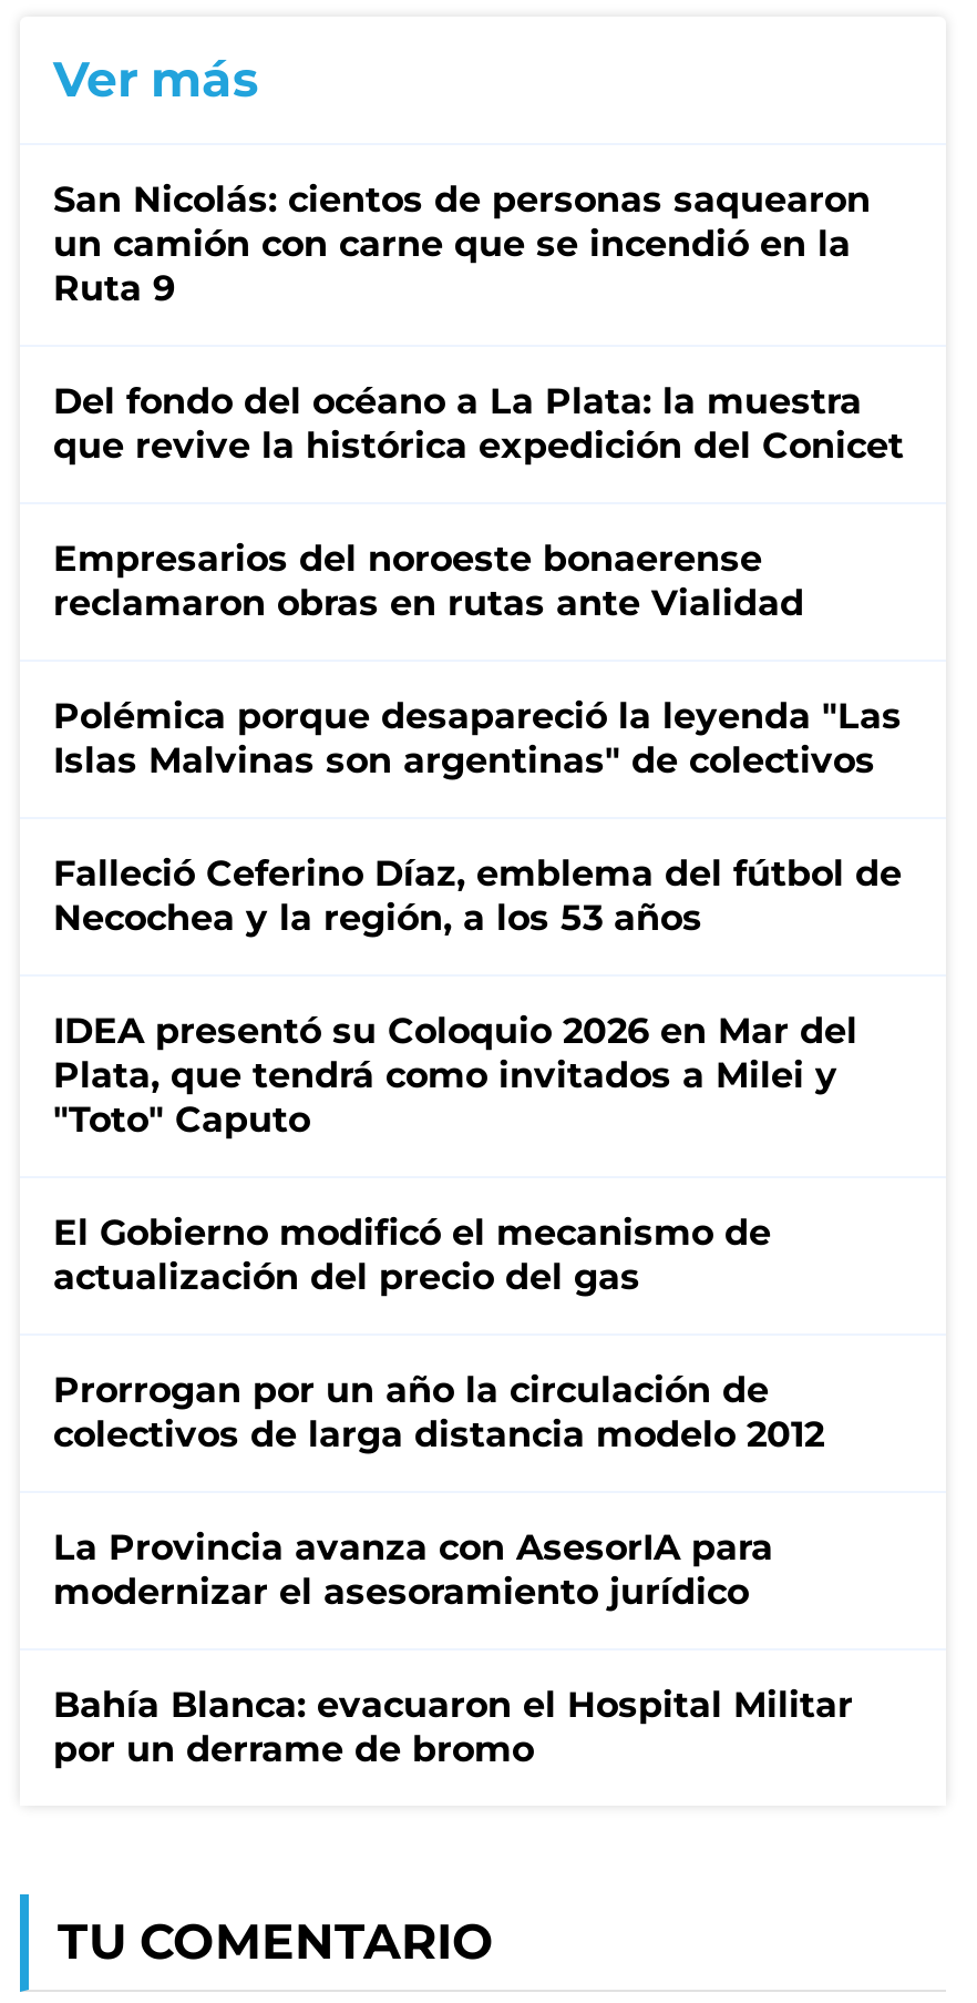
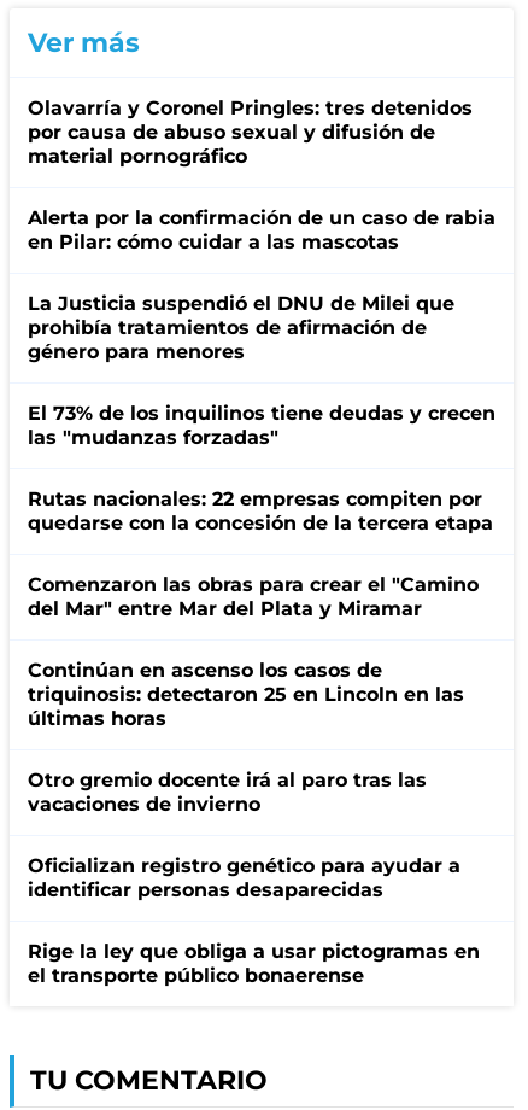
[53,178,871,309] San Nicolás: cientos de personas saquearon | un camión con carne que se incendió en la | Ruta 9 -> [28,96,473,168] Olavarría y Coronel Pringles: tres detenidos | por causa de abuso sexual y difusión de | material pornográfico
[53,380,904,466] Del fondo del océano a La Plata: la muestra | que revive la histórica expedición del Conicet -> [28,206,495,253] Alerta por la confirmación de un caso de rabia | en Pilar: cómo cuidar a las mascotas
[53,537,804,624] Empresarios del noroeste bonaerense | reclamaron obras en rutas ante Vialidad -> [28,292,454,363] La Justicia suspendió el DNU de Milei que | prohibía tratamientos de afirmación de | género para menores
[53,695,902,781] Polémica porque desapareció la leyenda "Las | Islas Malvinas son argentinas" de colectivos -> [28,402,495,449] El 73% de los inquilinos tiene deudas y crecen | las "mudanzas forzadas"
[53,852,902,939] Falleció Ceferino Díaz, emblema del fútbol de | Necochea y la región, a los 53 años -> [28,487,493,534] Rutas nacionales: 22 empresas compiten por | quedarse con la concesión de la tercera etapa
[53,1010,857,1140] IDEA presentó su Coloquio 2026 en Mar del | Plata, que tendrá como invitados a Milei y | "Toto" Caputo -> [28,573,479,620] Comenzaron las obras para crear el "Camino | del Mar" entre Mar del Plata y Miramar
[53,1211,771,1298] El Gobierno modificó el mecanismo de | actualización del precio del gas -> [28,659,464,730] Continúan en ascenso los casos de | triquinosis: detectaron 25 en Lincoln en las | últimas horas
[53,1369,824,1455] Prorrogan por un año la circulación de | colectivos de larga distancia modelo 2012 -> [28,768,427,815] Otro gremio docente irá al paro tras las | vacaciones de invierno
[53,1526,773,1613] La Provincia avanza con AsesorIA para | modernizar el asesoramiento jurídico -> [28,854,460,901] Oficializan registro genético para ayudar a | identificar personas desaparecidas
[53,1684,853,1770] Bahía Blanca: evacuaron el Hospital Militar | por un derrame de bromo -> [28,940,480,987] Rige la ley que obliga a usar pictogramas en | el transporte público bonaerense

